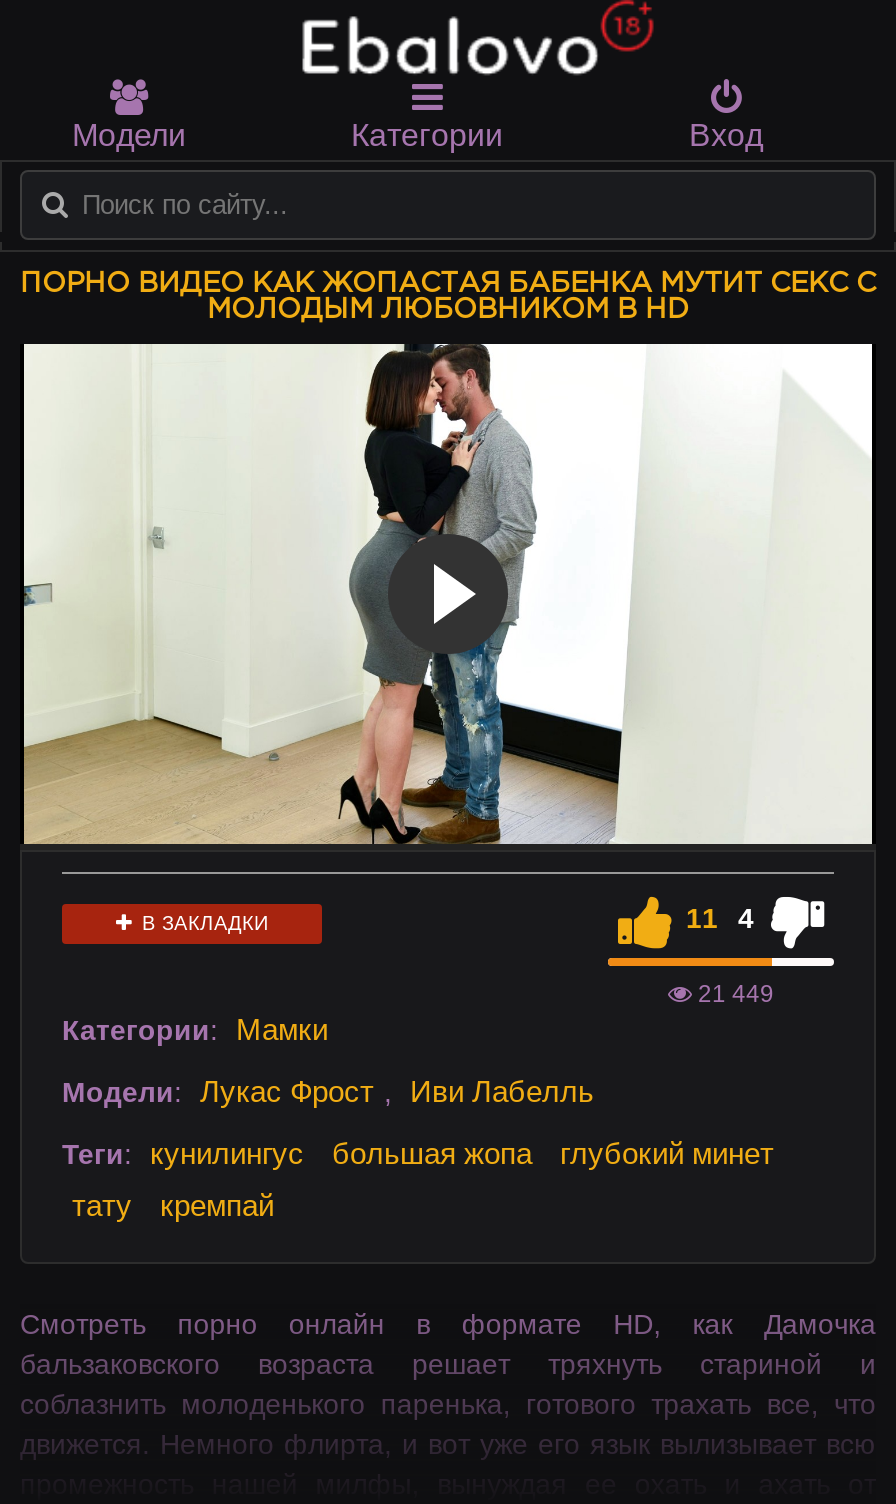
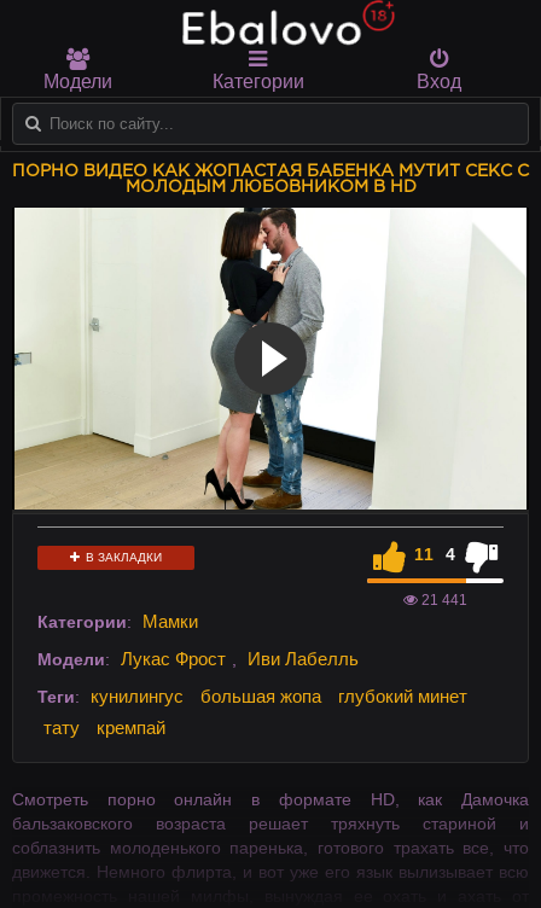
[692,979,774,1007] 21 449 -> [418,591,467,608] 21 441

